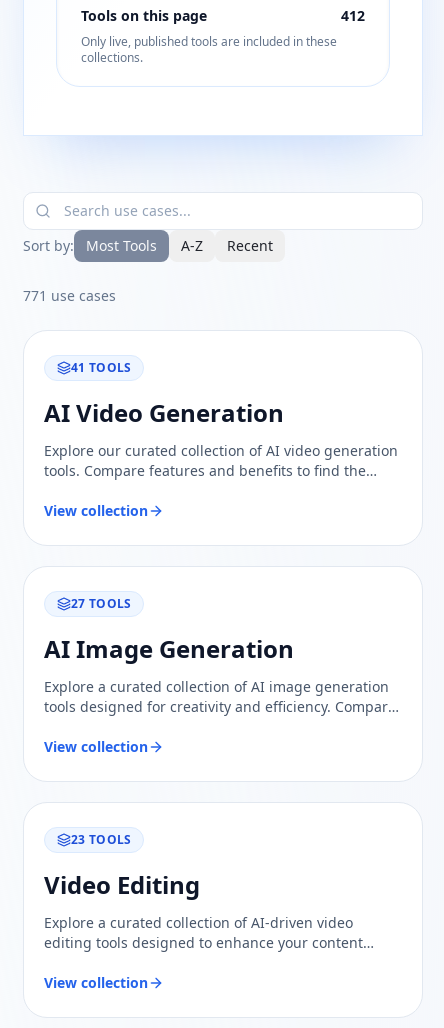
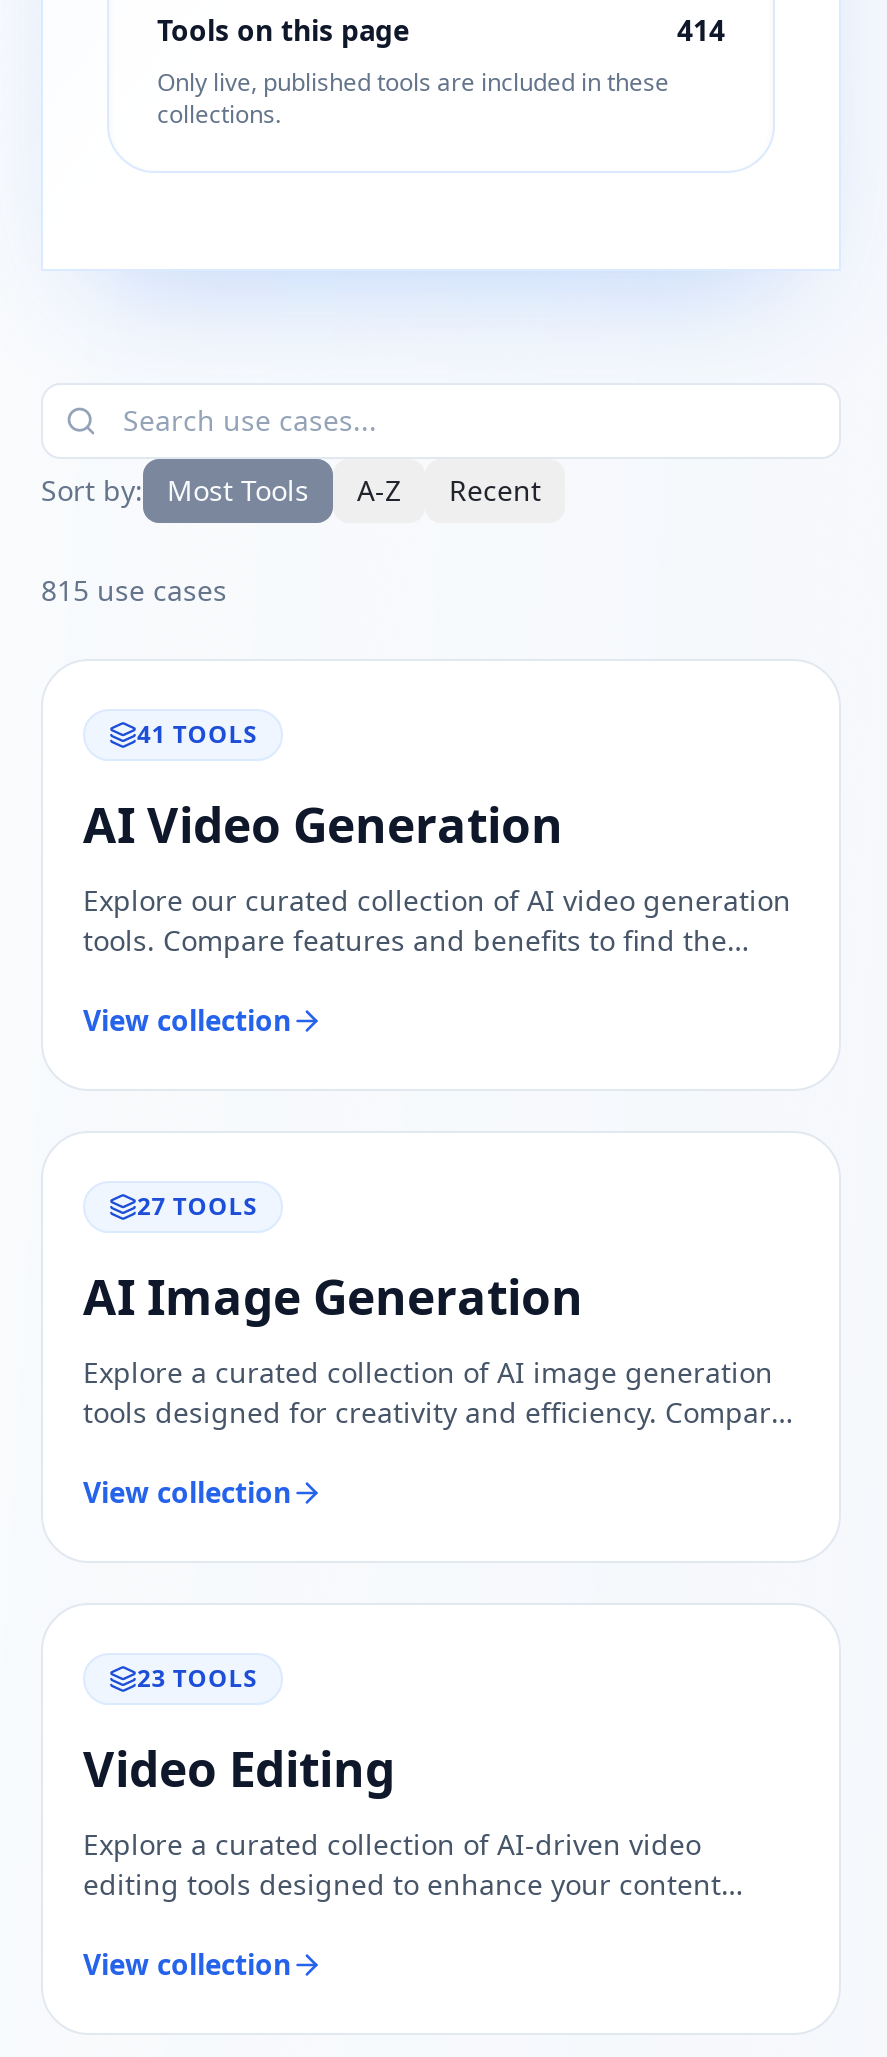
[341,6,365,25] 412 -> [677,11,725,49] 414
[23,286,116,305] 771 use cases -> [41,571,227,609] 815 use cases

